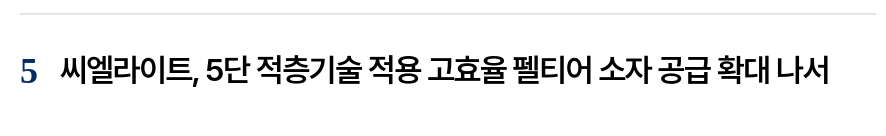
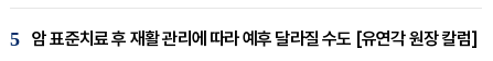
[60,50,829,88] 씨엘라이트, 5단 적층기술 적용 고효율 펠티어 소자 공급 확대 나서 -> [32,28,478,48] 암 표준치료 후 재활 관리에 따라 예후 달라질 수도 [유연각 원장 칼럼]

